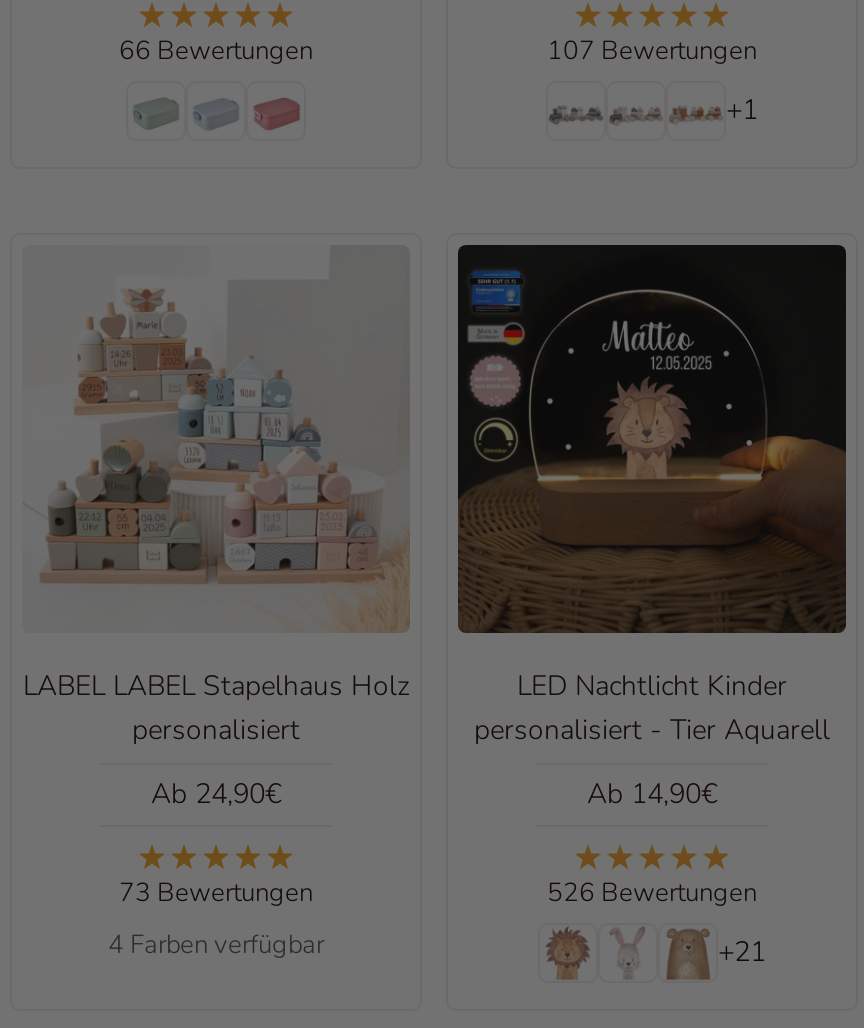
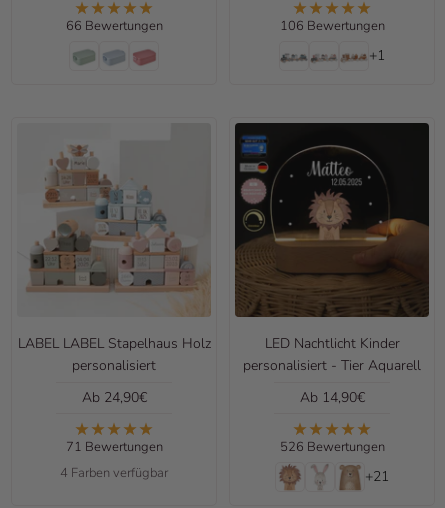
[547,34,757,70] 107 Bewertungen -> [279,17,384,35] 106 Bewertungen
[119,875,313,911] 73 Bewertungen -> [65,438,162,456] 71 Bewertungen

